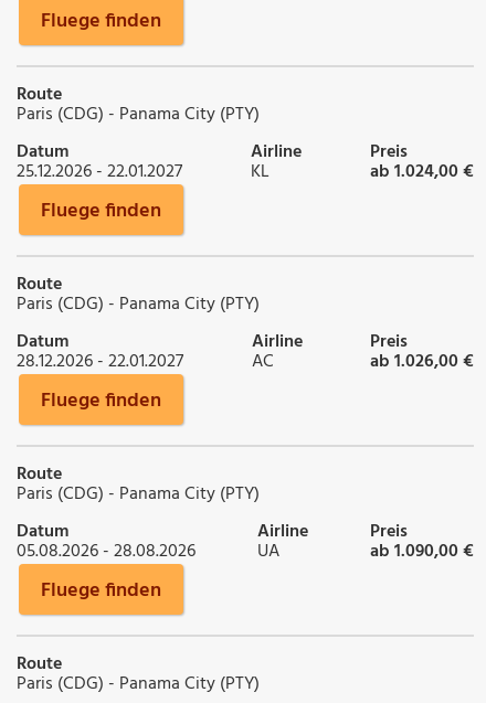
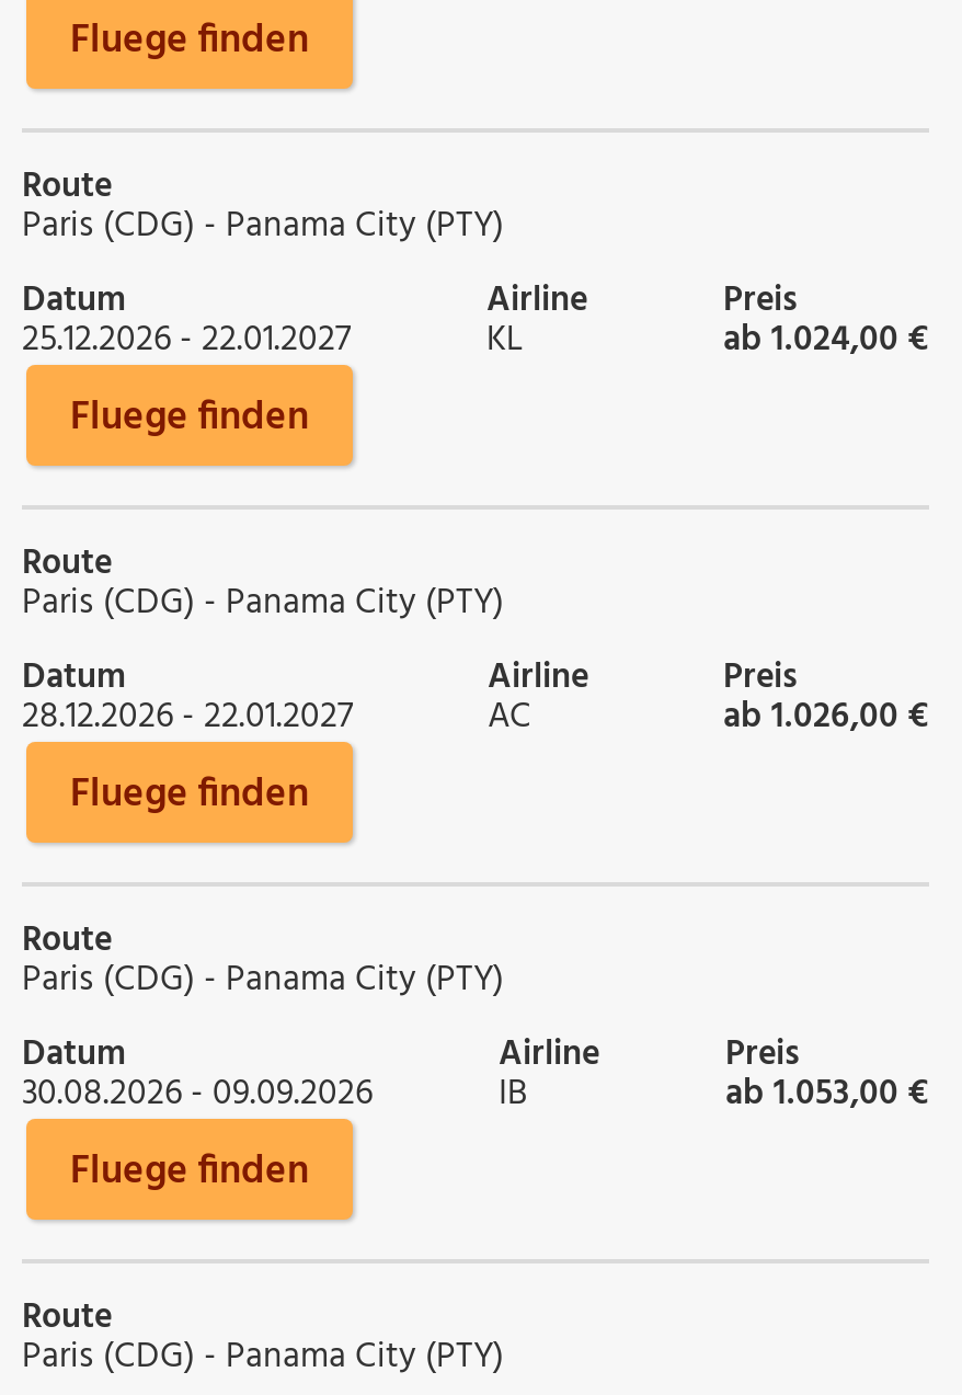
[17,537,196,566] 05.08.2026 - 28.08.2026 -> [22,1066,373,1123] 30.08.2026 - 09.09.2026
[257,537,279,566] UA -> [499,1066,527,1123] IB
[370,537,474,566] ab 1.090,00 € -> [725,1066,929,1123] ab 1.053,00 €

